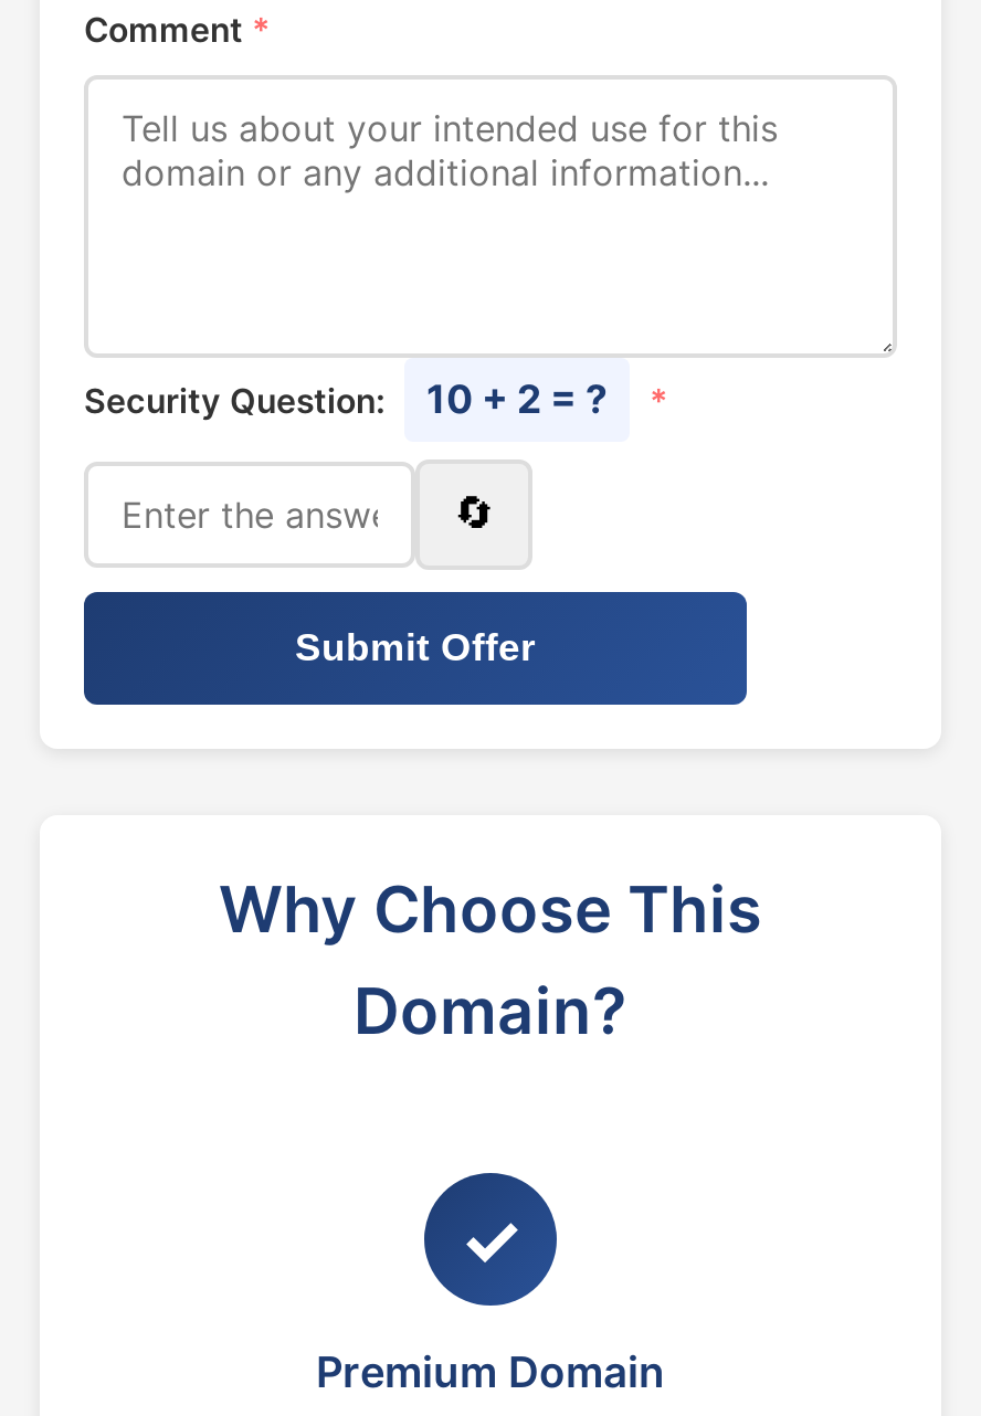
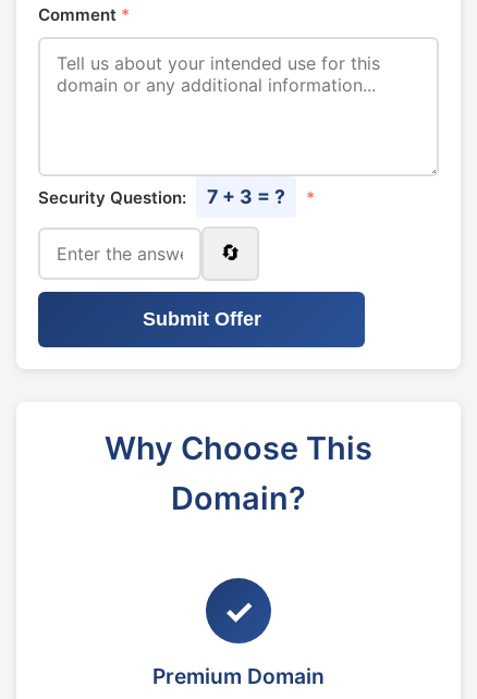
[426,376,608,422] 10 + 2 = ? -> [207,185,285,208] 7 + 3 = ?

